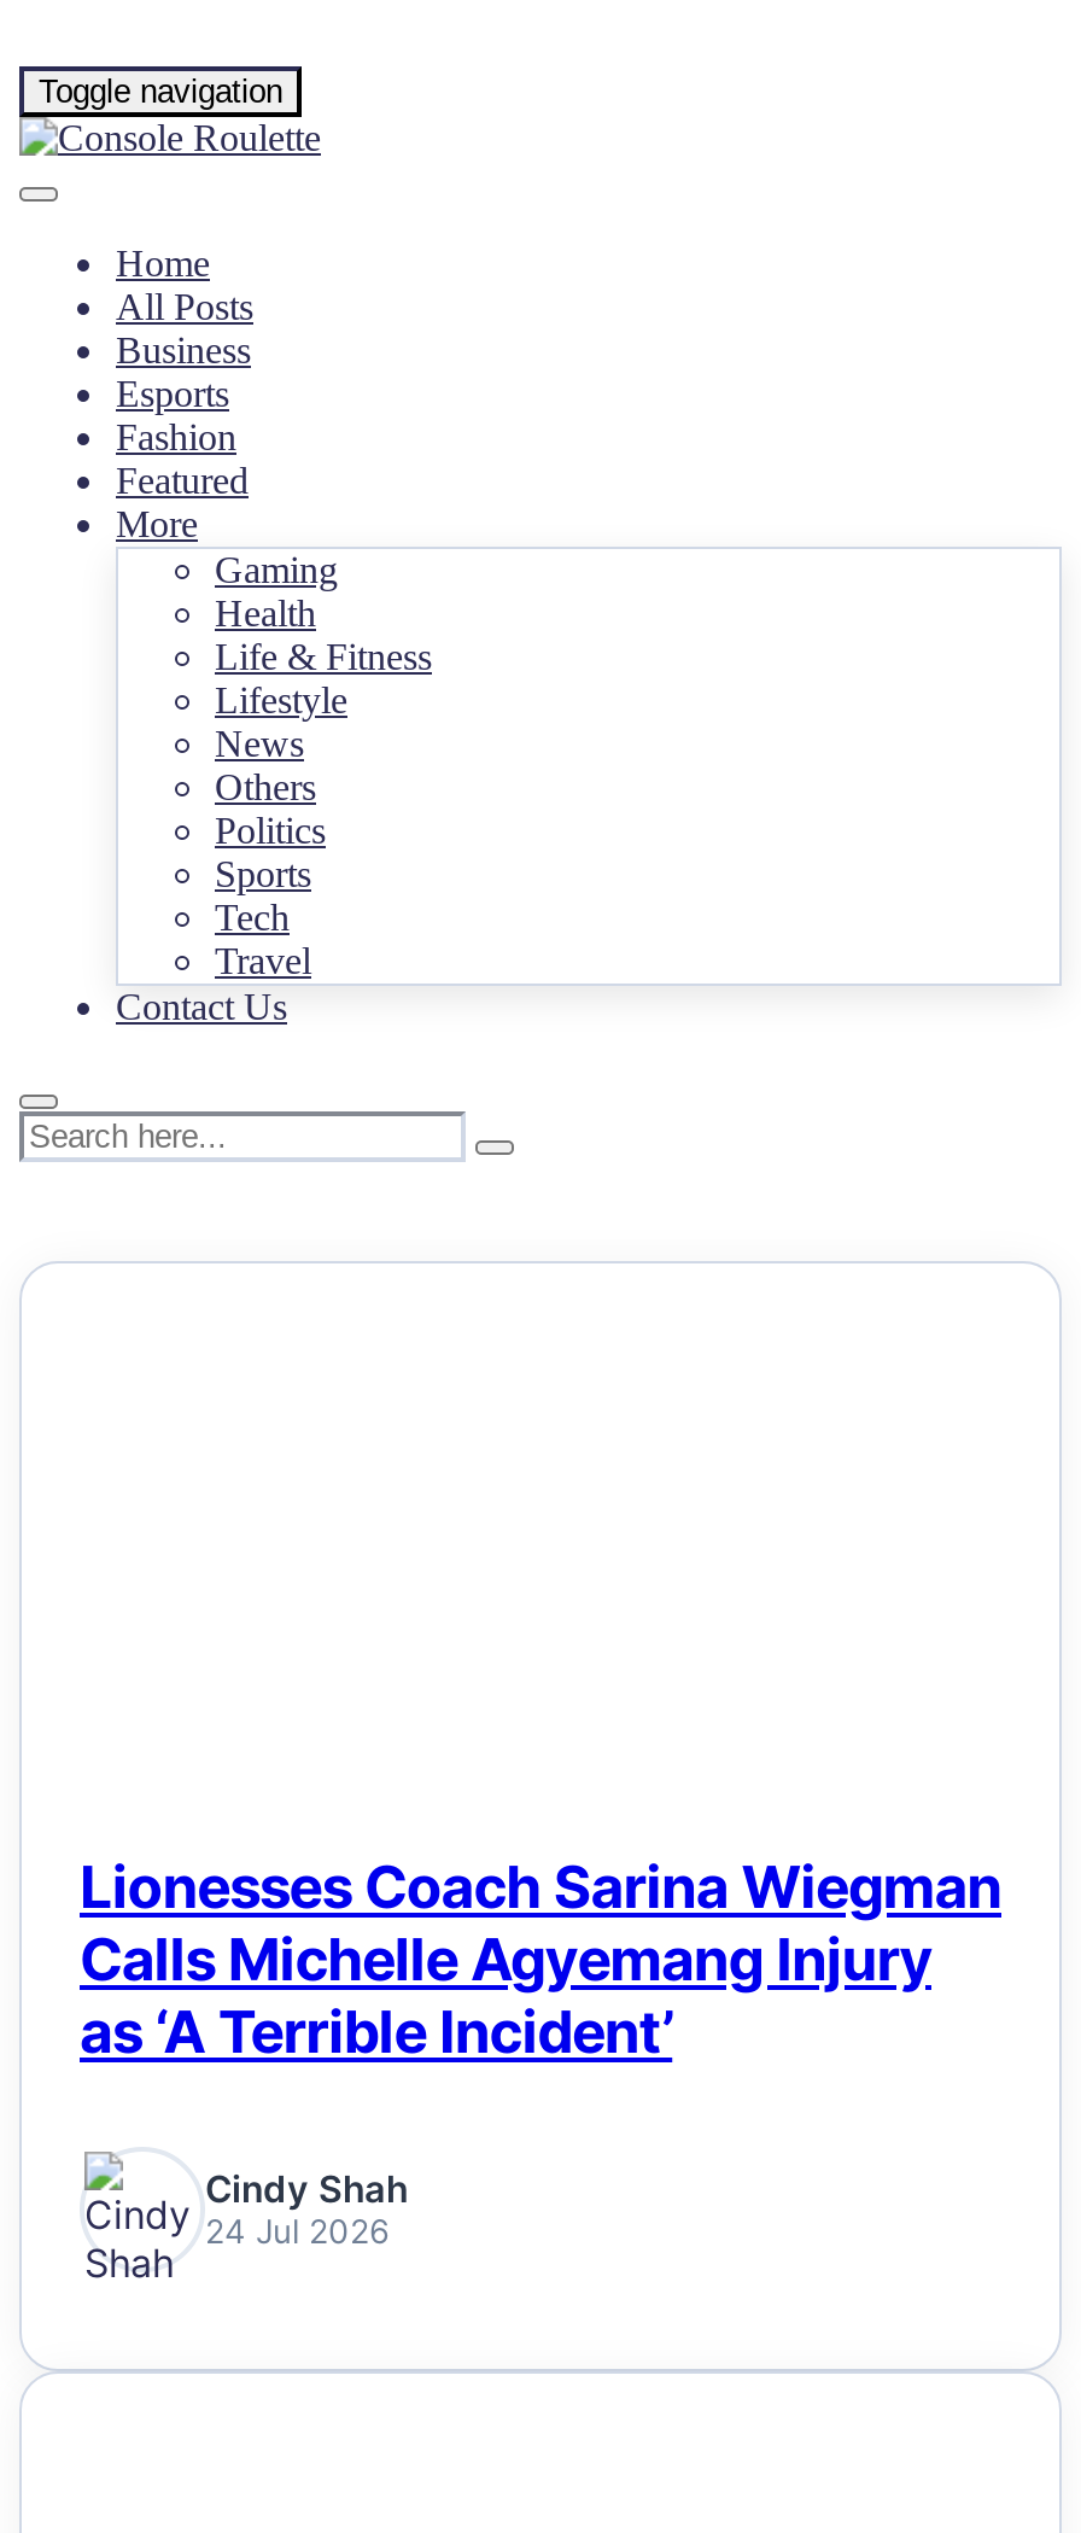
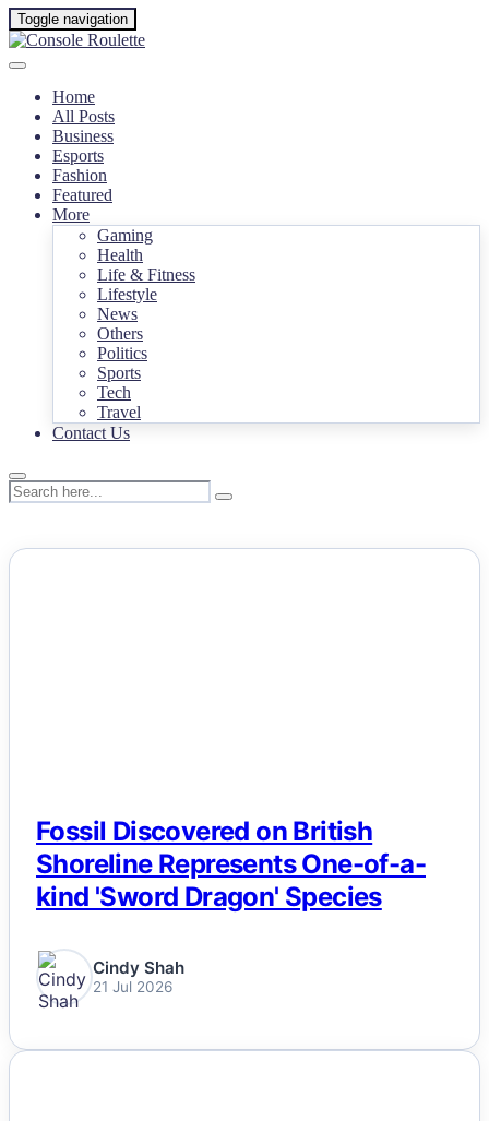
[80,1852,1001,2067] Lionesses Coach Sarina Wiegman | Calls Michelle Agyemang Injury | as ‘A Terrible Incident’ -> [36,815,426,912] Fossil Discovered on British | Shoreline Represents One-of-a- | kind 'Sword Dragon' Species
[205,2213,388,2252] 24 Jul 2026 -> [93,978,172,996] 21 Jul 2026

